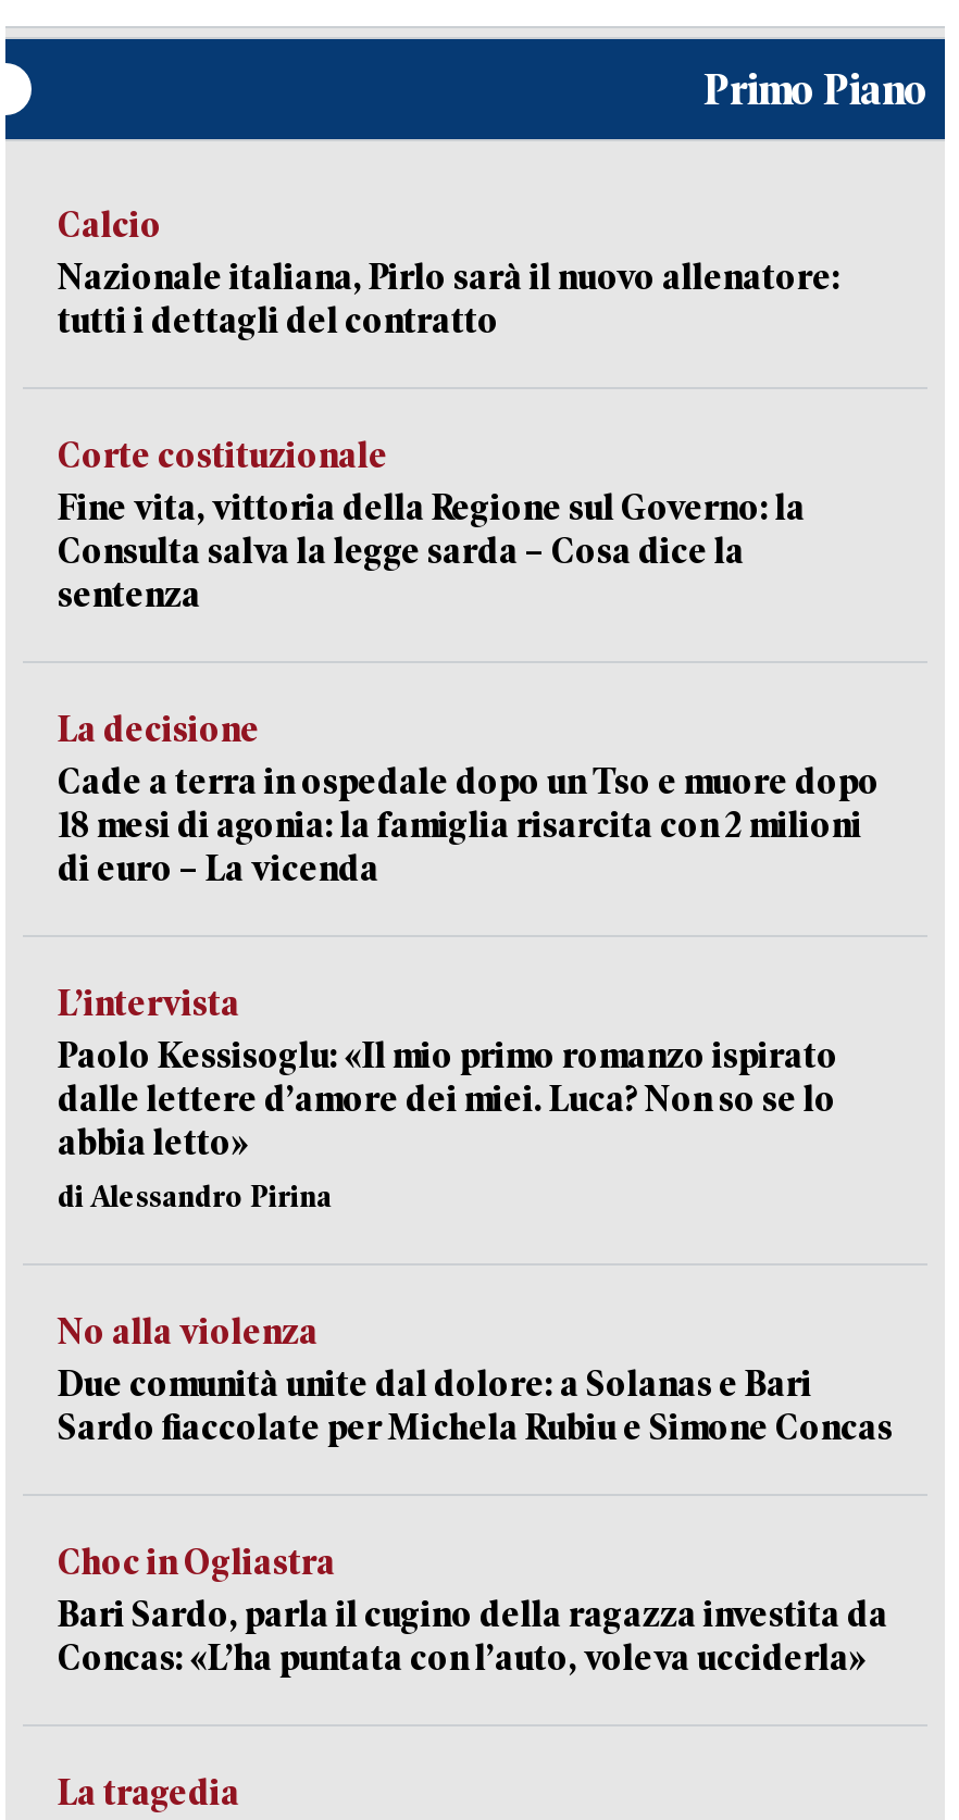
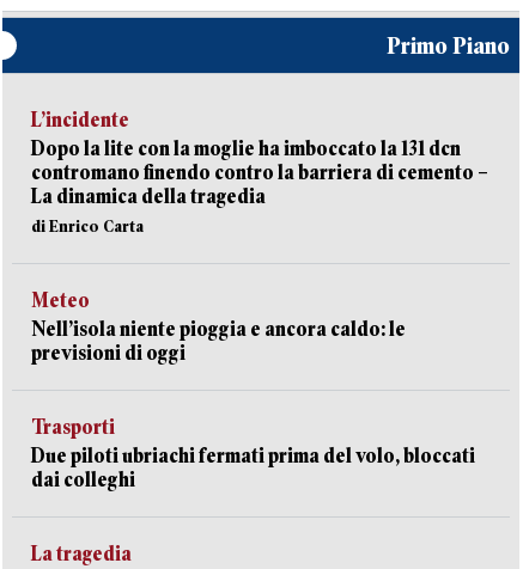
[58,204,893,1678] Calcio | Nazionale italiana, Pirlo sarà il nuovo allenatore: | tutti i dettagli del contratto | Corte costituzionale | Fine vita, vittoria della Regione sul Governo: la | Consulta salva la legge sarda – Cosa dice la | sentenza | La decisione | Cade a terra in ospedale dopo un Tso e muore dopo | 18 mesi di agonia: la famiglia risarcita con 2 milioni | di euro – La vicenda | L’intervista | Paolo Kessisoglu: «Il mio primo romanzo ispirato | dalle lettere d’amore dei miei. Luca? Non so se lo | abbia letto» | di Alessandro Pirina | No alla violenza | Due comunità unite dal dolore: a Solanas e Bari | Sardo fiaccolate per Michela Rubiu e Simone Concas | Choc in Ogliastra | Bari Sardo, parla il cugino della ragazza investita da | Concas: «L’ha puntata con l’auto, voleva ucciderla» -> [31,109,488,491] L’incidente | Dopo la lite con la moglie ha imboccato la 131 dcn | contromano finendo contro la barriera di cemento – | La dinamica della tragedia | di Enrico Carta | Meteo | Nell’isola niente pioggia e ancora caldo: le | previsioni di oggi | Trasporti | Due piloti ubriachi fermati prima del volo, bloccati | dai colleghi

